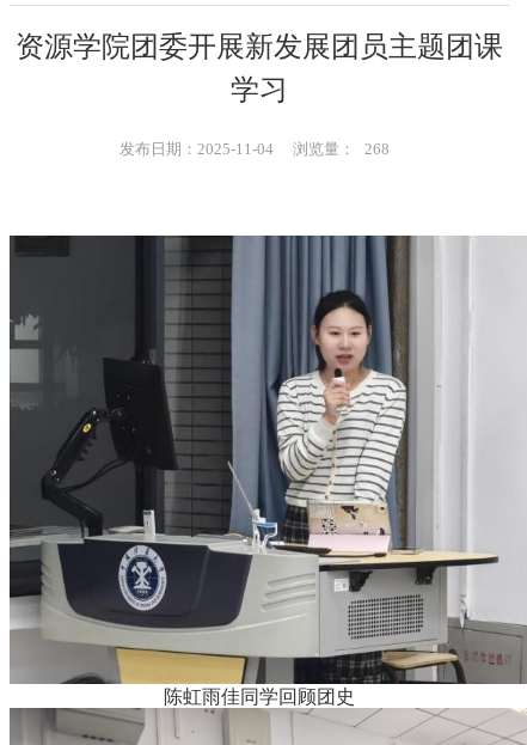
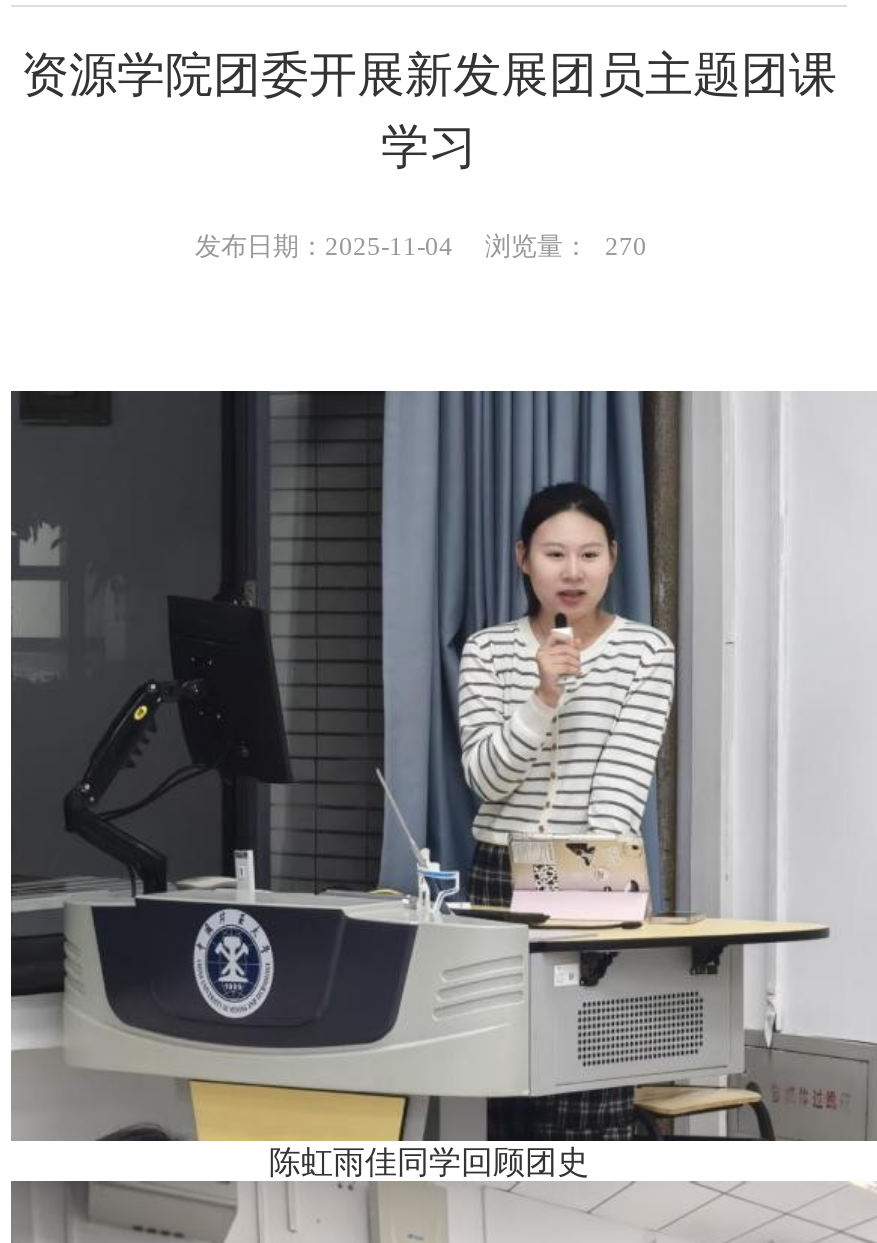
[120,142,390,158] 发布日期：2025-11-04 浏览量： 268 -> [195,234,647,262] 发布日期：2025-11-04 浏览量： 270

